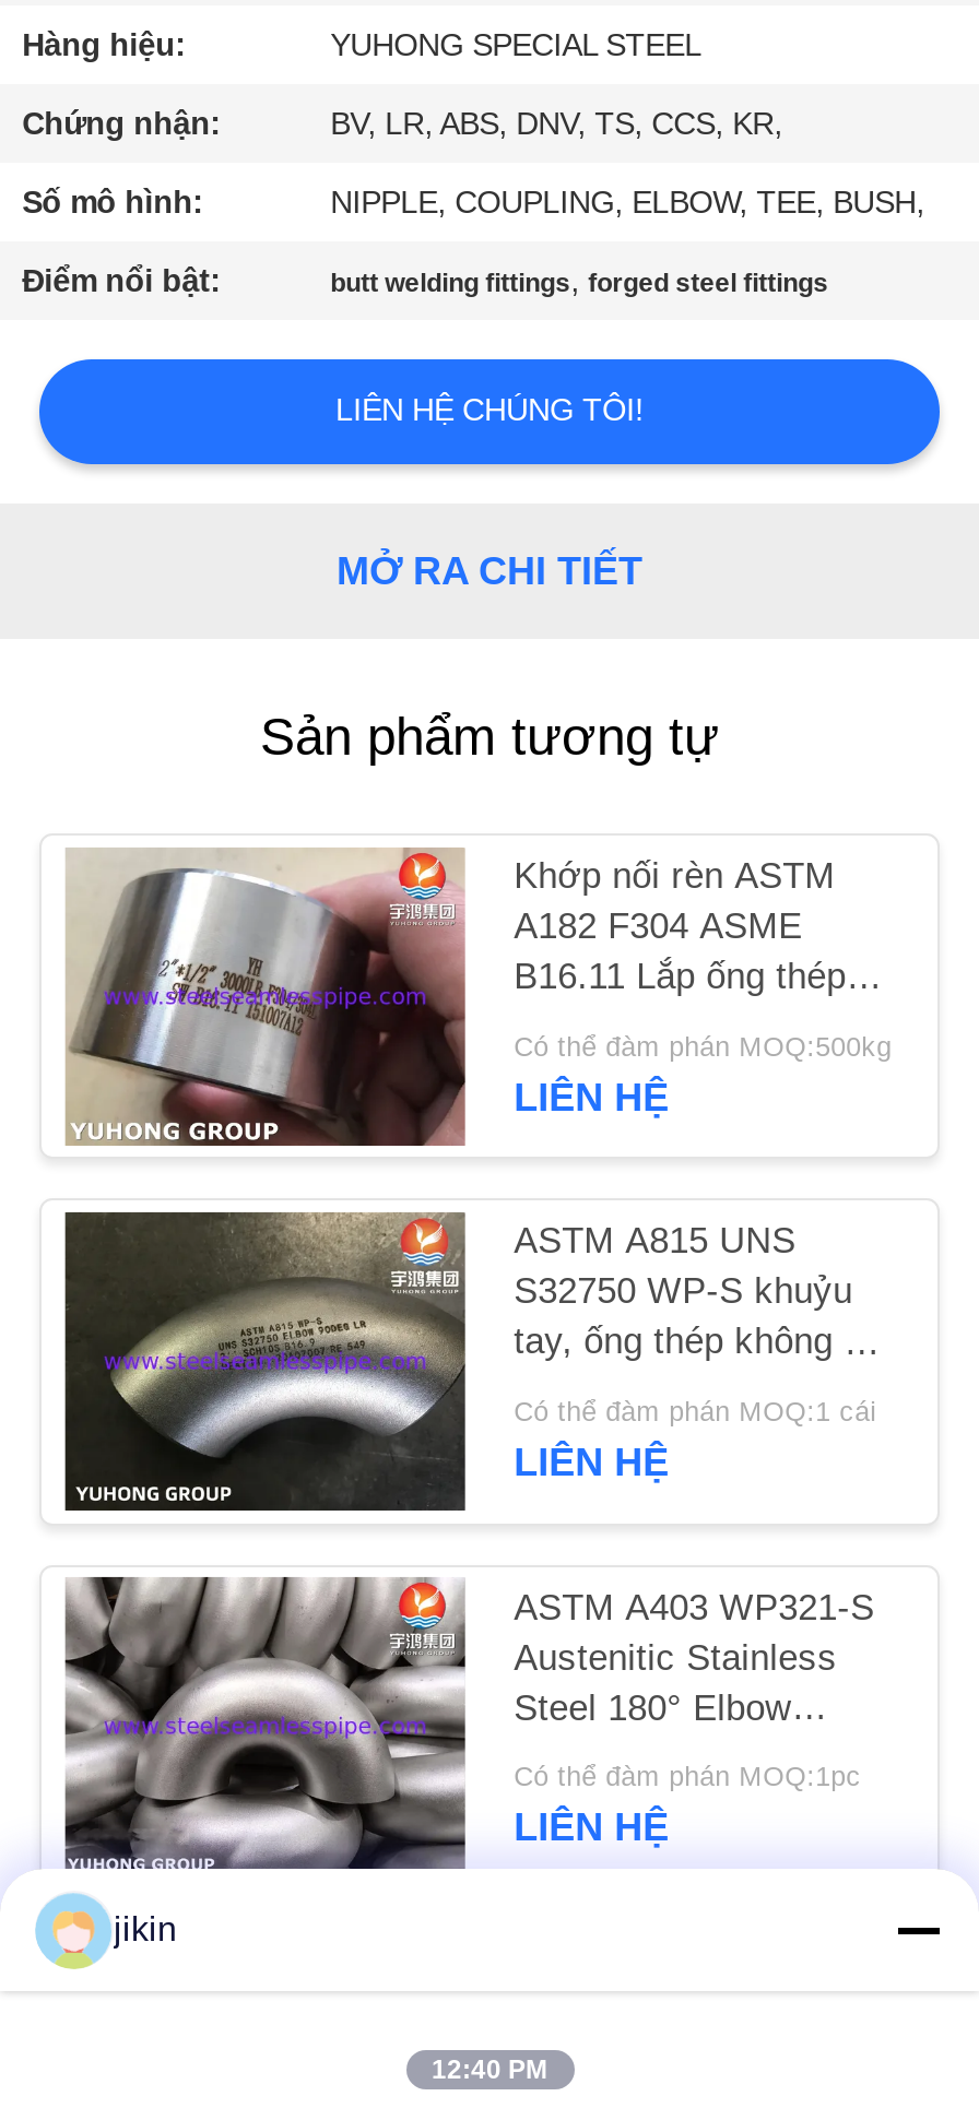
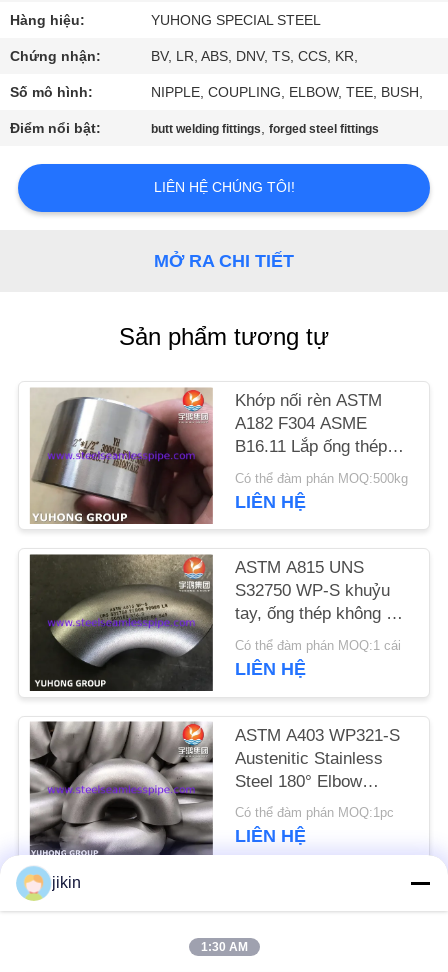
[432,2054,547,2085] 12:40 PM -> [200,940,247,954] 1:30 AM

